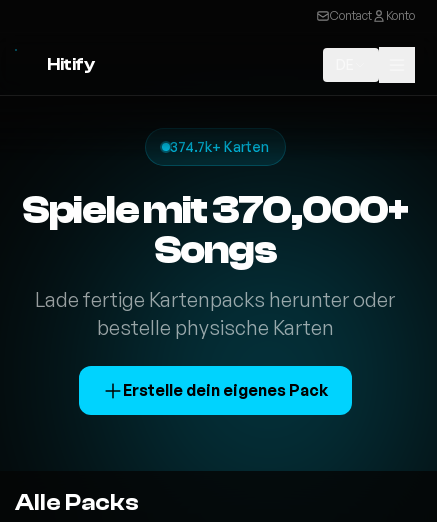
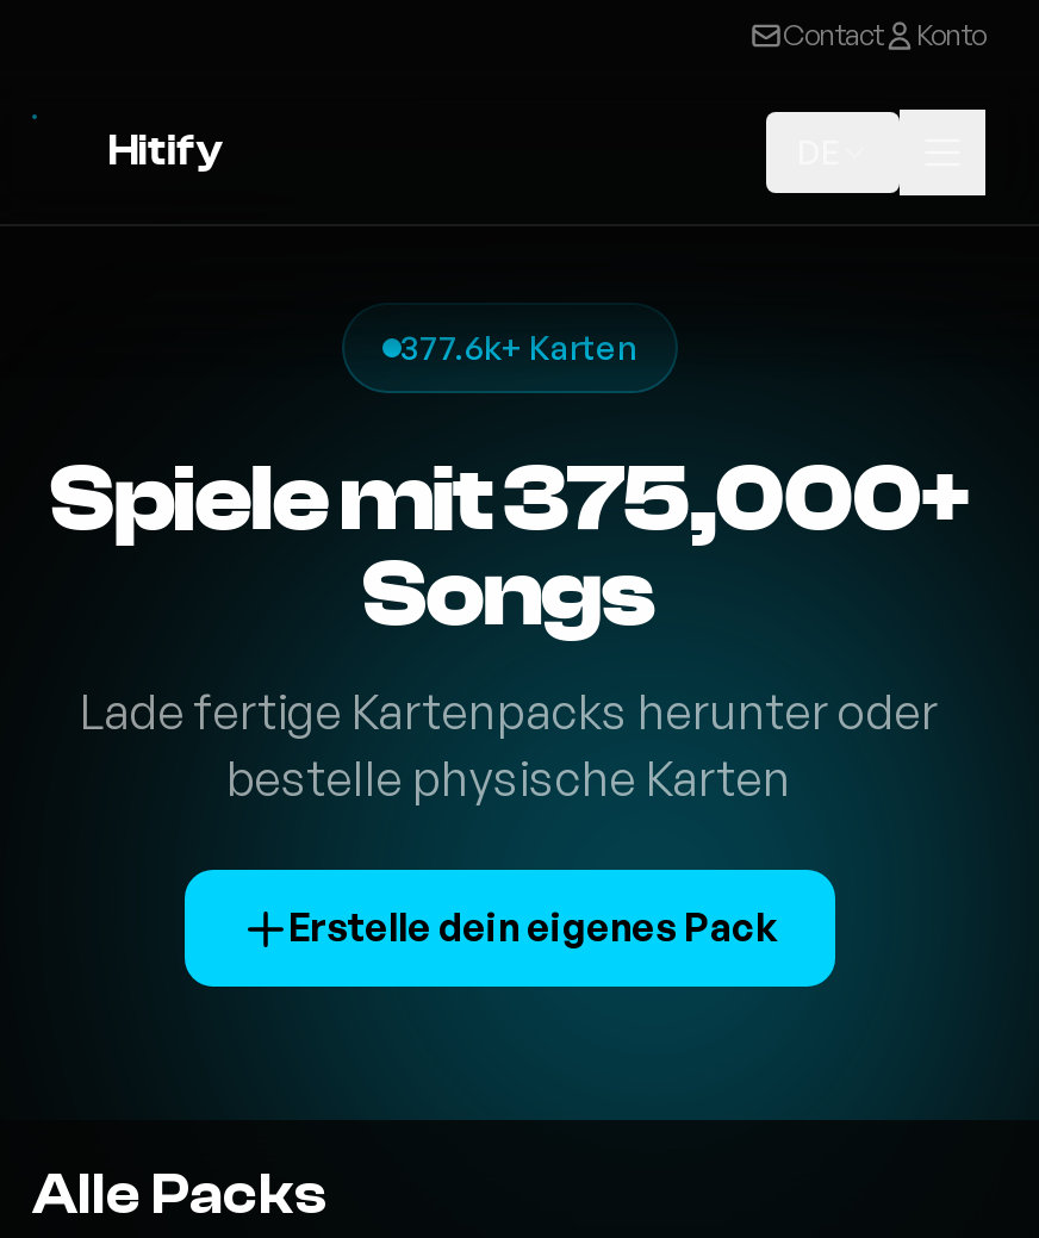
[169,138,268,155] 374.7k+ Karten -> [400,326,636,367] 377.6k+ Karten
[22,187,408,233] Spiele mit 370,000+ -> [50,443,968,553] Spiele mit 375,000+

